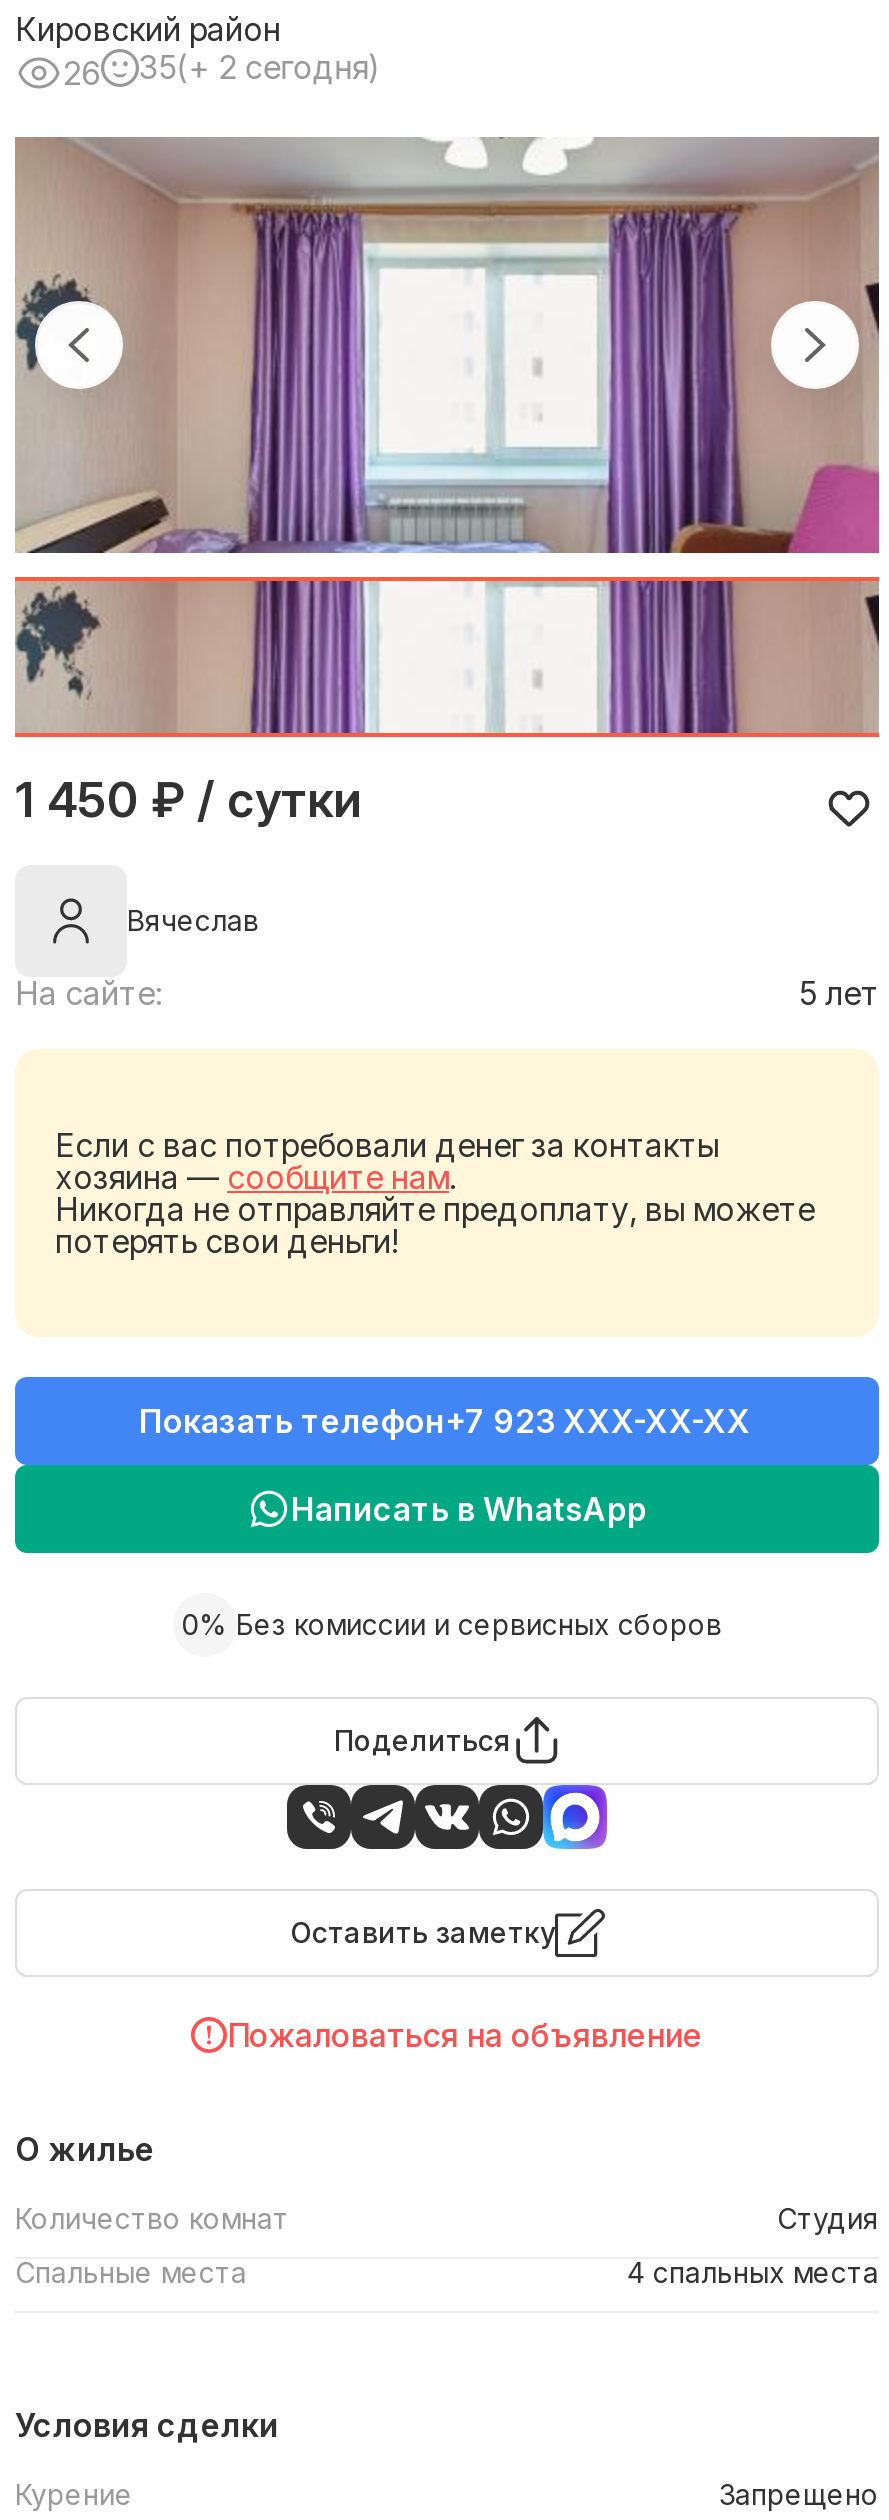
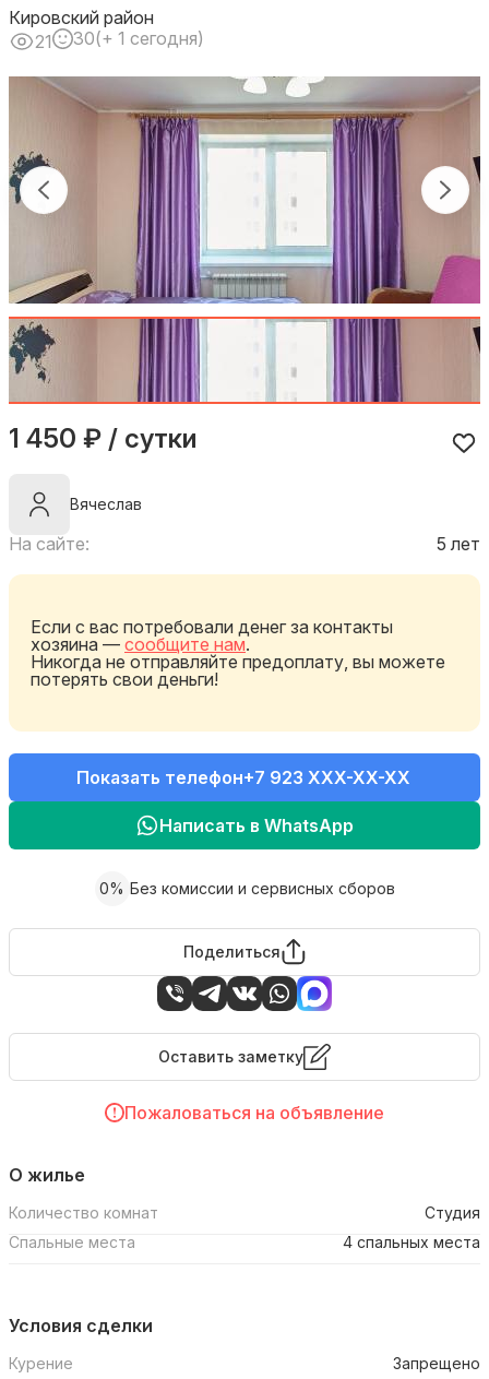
[63,53,101,93] 26 -> [35,31,52,52] 21
[139,48,381,88] 35(+ 2 сегодня) -> [73,28,204,50] 30(+ 1 сегодня)

